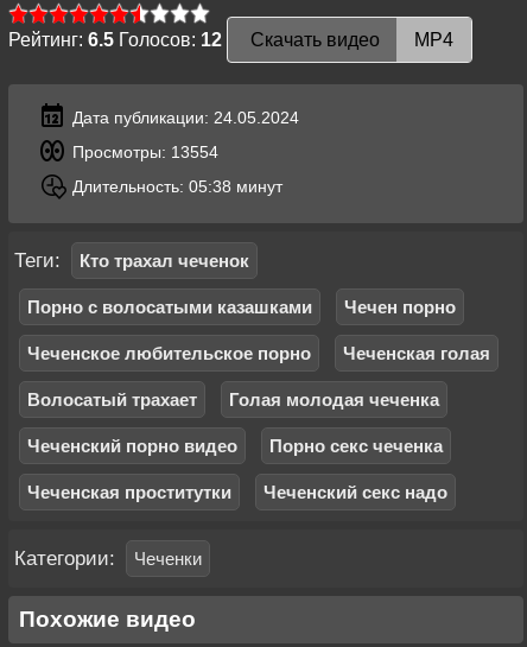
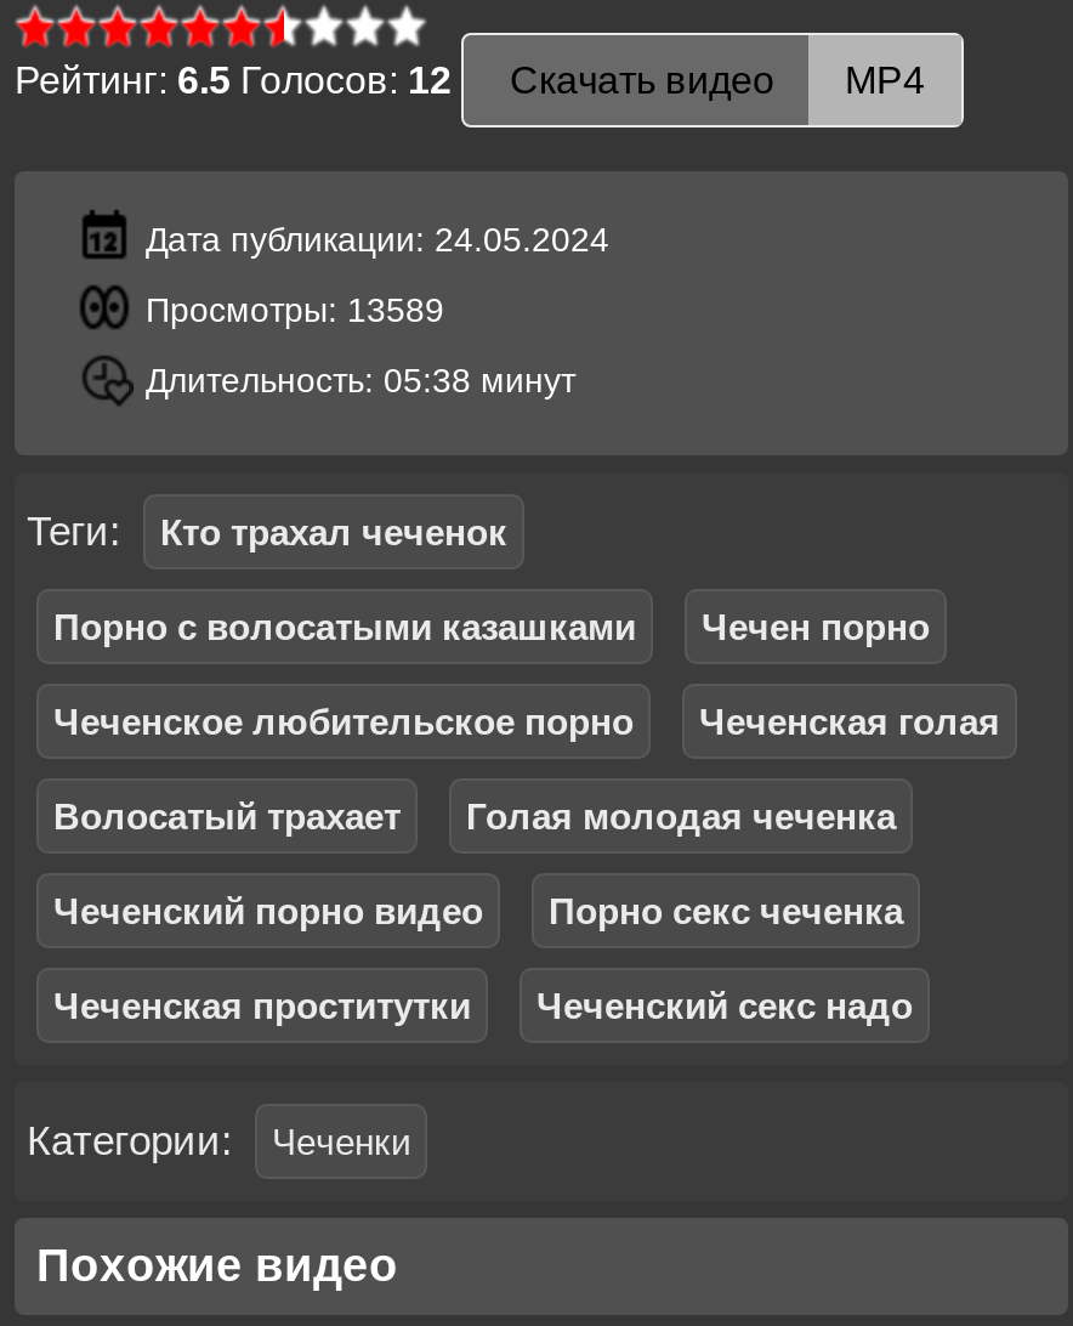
[72,142,218,161] Просмотры: 13554 -> [146,290,444,329] Просмотры: 13589

